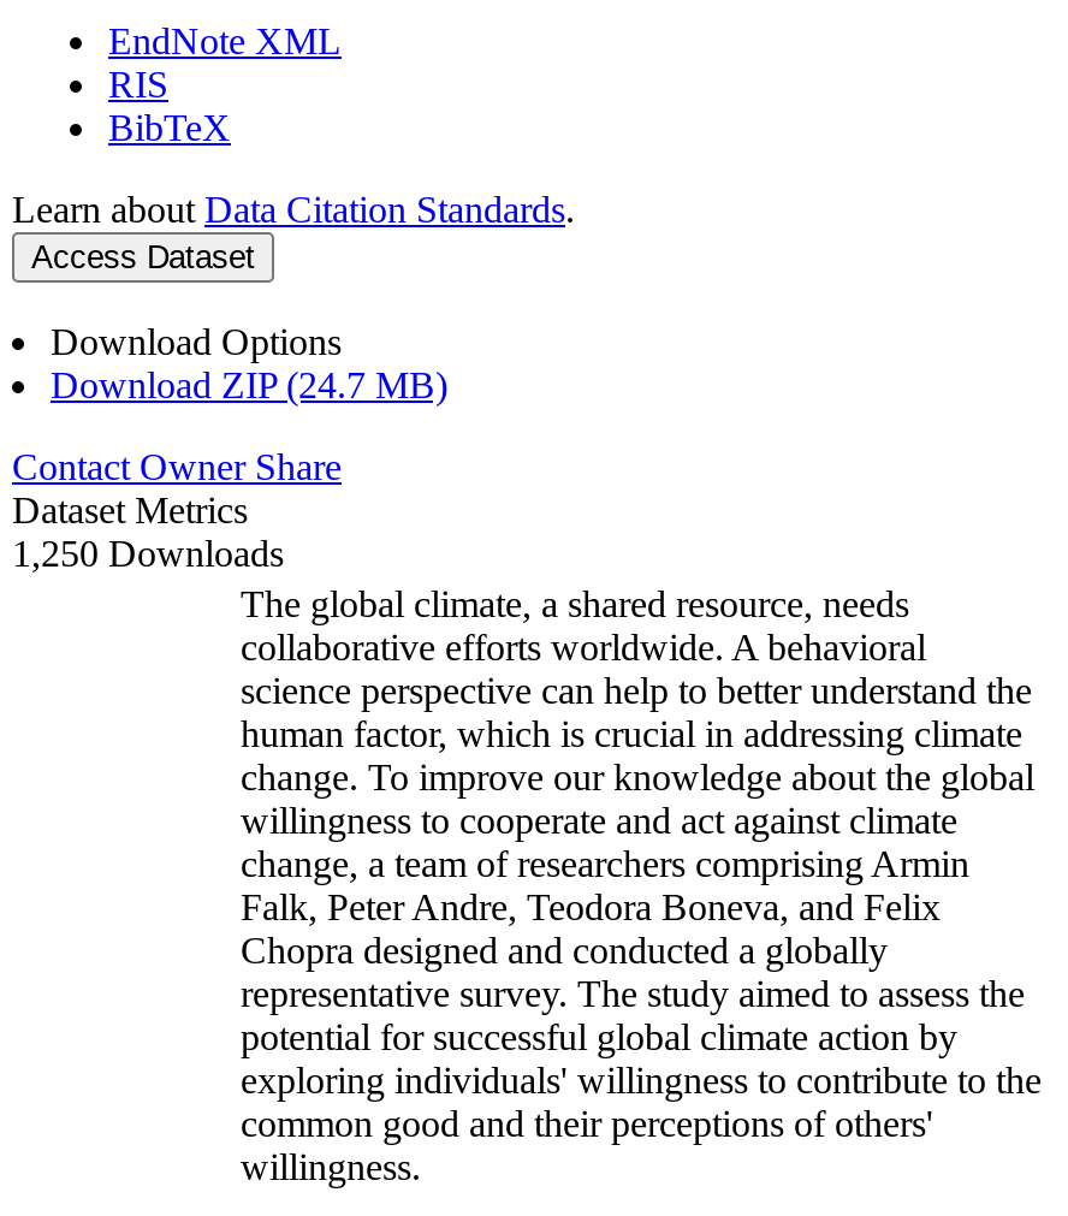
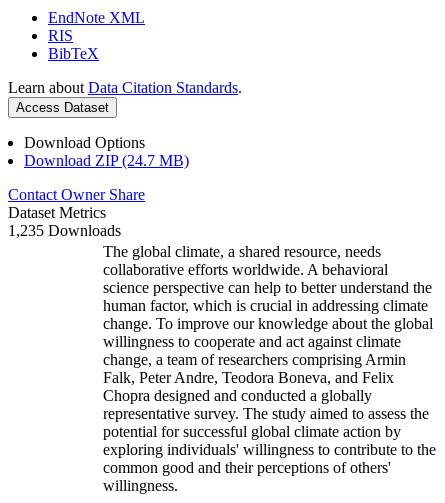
[12,534,284,574] 1,250 Downloads -> [8,222,121,239] 1,235 Downloads

